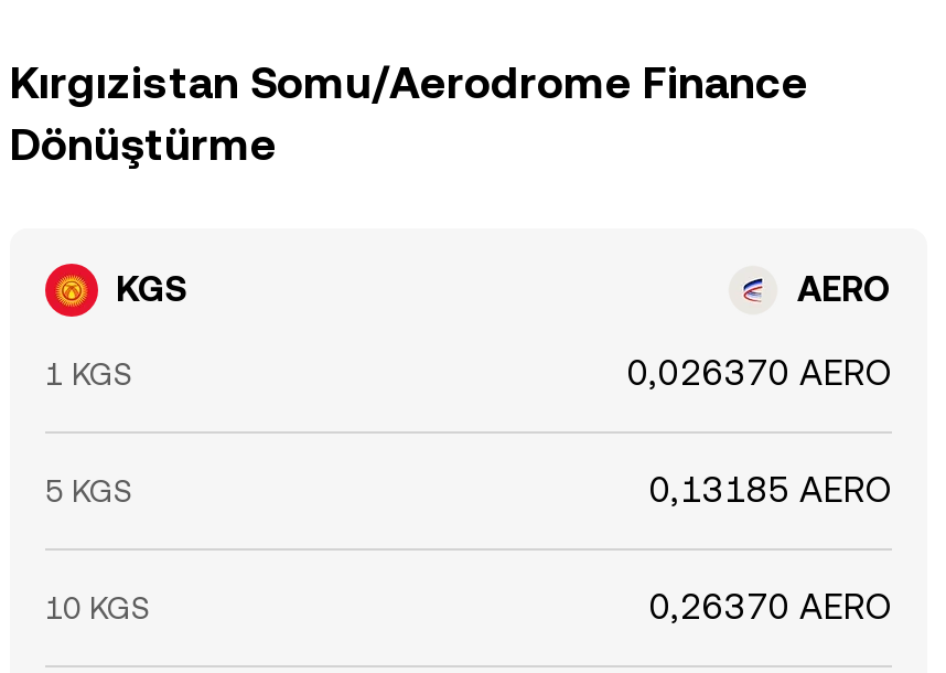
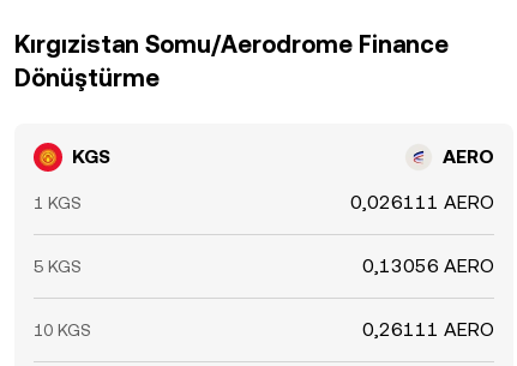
[627,352,892,394] 0,026370 AERO -> [350,191,494,214] 0,026111 AERO
[649,469,892,511] 0,13185 AERO -> [362,254,494,277] 0,13056 AERO
[649,586,892,628] 0,26370 AERO -> [362,318,494,341] 0,26111 AERO

